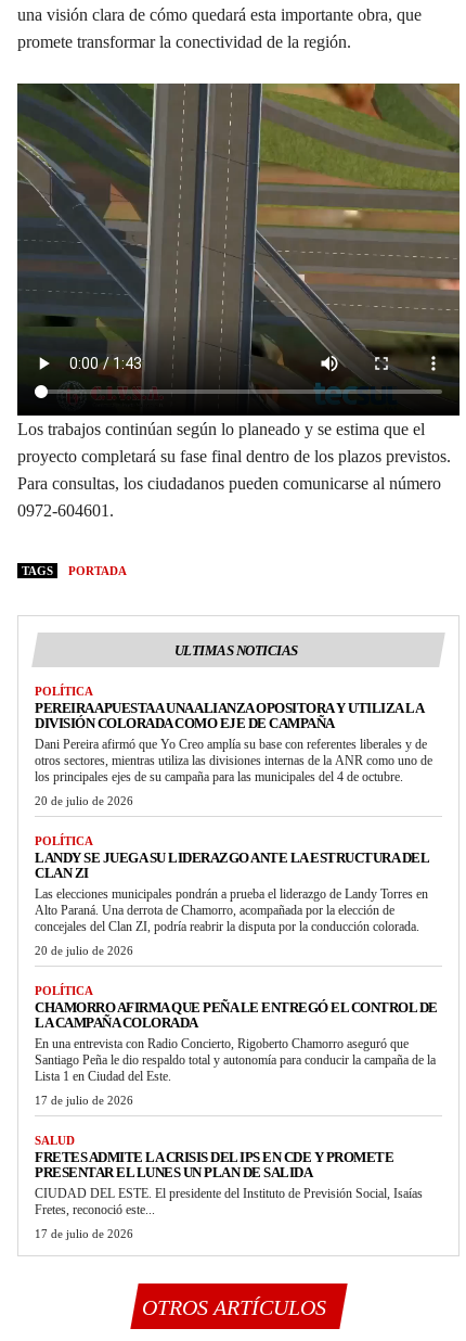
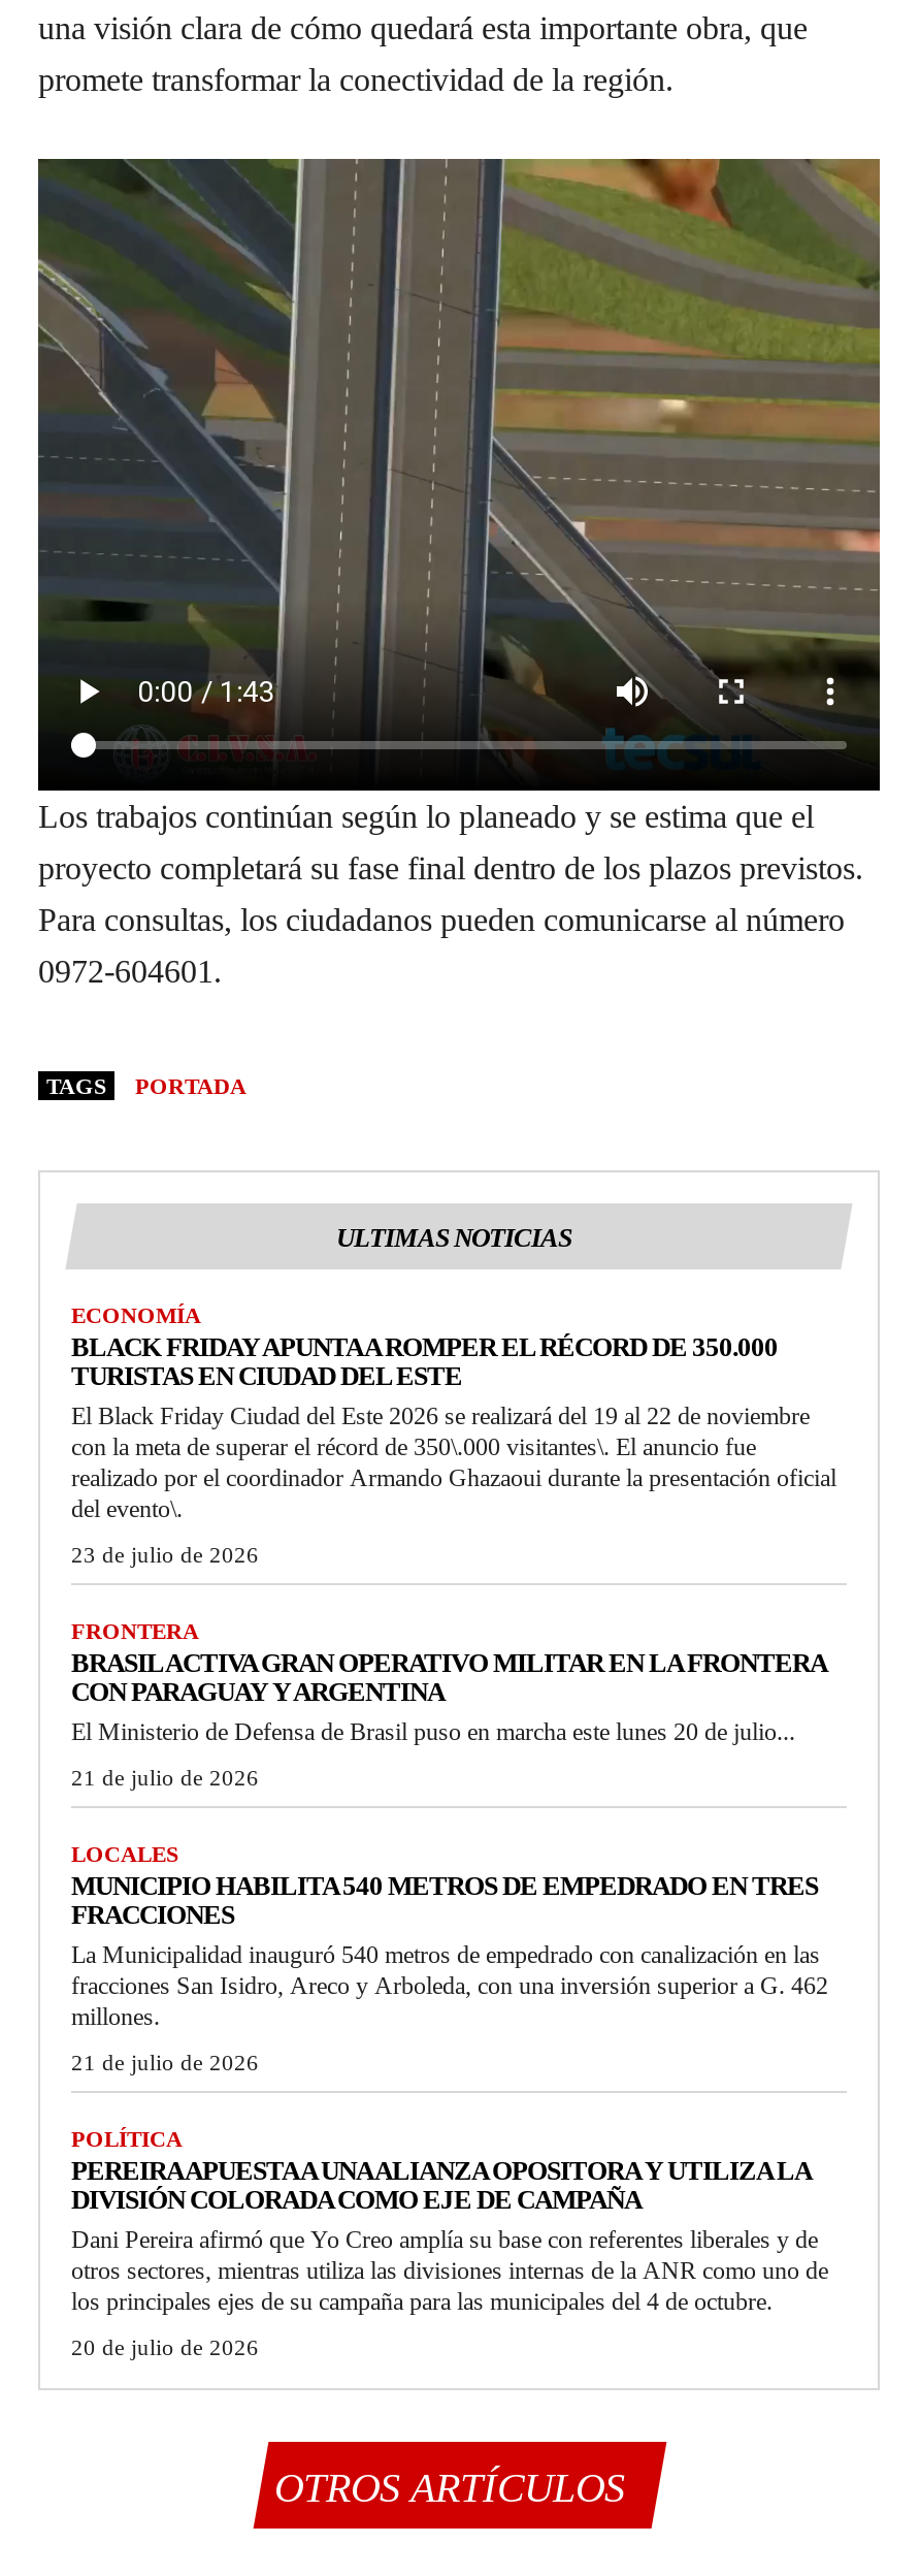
none -> [71,1303,836,2075] ECONOMÍA | BLACK FRIDAY APUNTA A ROMPER EL RÉCORD DE 350.000 | TURISTAS EN CIUDAD DEL ESTE | El Black Friday Ciudad del Este 2026 se realizará del 19 al 22 de noviembre | con la meta de superar el récord de 350\.000 visitantes\. El anuncio fue | realizado por el coordinador Armando Ghazaoui durante la presentación oficial | del evento\. | 23 de julio de 2026 | FRONTERA | BRASIL ACTIVA GRAN OPERATIVO MILITAR EN LA FRONTERA | CON PARAGUAY Y ARGENTINA | El Ministerio de Defensa de Brasil puso en marcha este lunes 20 de julio... | 21 de julio de 2026 | LOCALES | MUNICIPIO HABILITA 540 METROS DE EMPEDRADO EN TRES | FRACCIONES | La Municipalidad inauguró 540 metros de empedrado con canalización en las | fracciones San Isidro, Areco y Arboleda, con una inversión superior a G. 462 | millones. | 21 de julio de 2026
moved [35,685,432,807] -> [71,2126,828,2360]: POLÍTICA | PEREIRA APUESTA A UNA ALIANZA OPOSITORA Y UTILIZA LA | DIVISIÓN COLORADA COMO EJE DE CAMPAÑA | Dani Pereira afirmó que Yo Creo amplía su base con referentes liberales y de | otros sectores, mientras utiliza las divisiones internas de la ANR como uno de | los principales ejes de su campaña para las municipales del 4 de octubre. | 20 de julio de 2026
[35,835,437,1240] POLÍTICA | LANDY SE JUEGA SU LIDERAZGO ANTE LA ESTRUCTURA DEL | CLAN ZI | Las elecciones municipales pondrán a prueba el liderazgo de Landy Torres en | Alto Paraná. Una derrota de Chamorro, acompañada por la elección de | concejales del Clan ZI, podría reabrir la disputa por la conducción colorada. | 20 de julio de 2026 | POLÍTICA | CHAMORRO AFIRMA QUE PEÑA LE ENTREGÓ EL CONTROL DE | LA CAMPAÑA COLORADA | En una entrevista con Radio Concierto, Rigoberto Chamorro aseguró que | Santiago Peña le dio respaldo total y autonomía para conducir la campaña de la | Lista 1 en Ciudad del Este. | 17 de julio de 2026 | SALUD | FRETES ADMITE LA CRISIS DEL IPS EN CDE Y PROMETE | PRESENTAR EL LUNES UN PLAN DE SALIDA | CIUDAD DEL ESTE. El presidente del Instituto de Previsión Social, Isaías | Fretes, reconoció este... | 17 de julio de 2026 -> none

